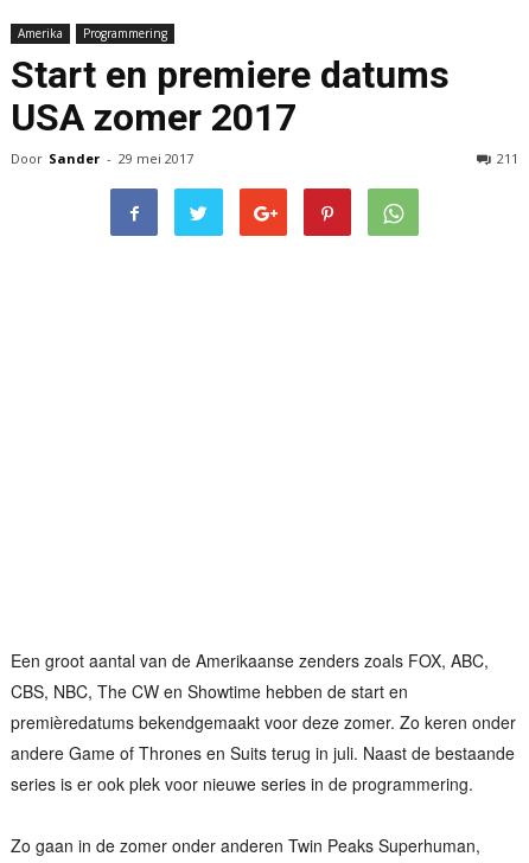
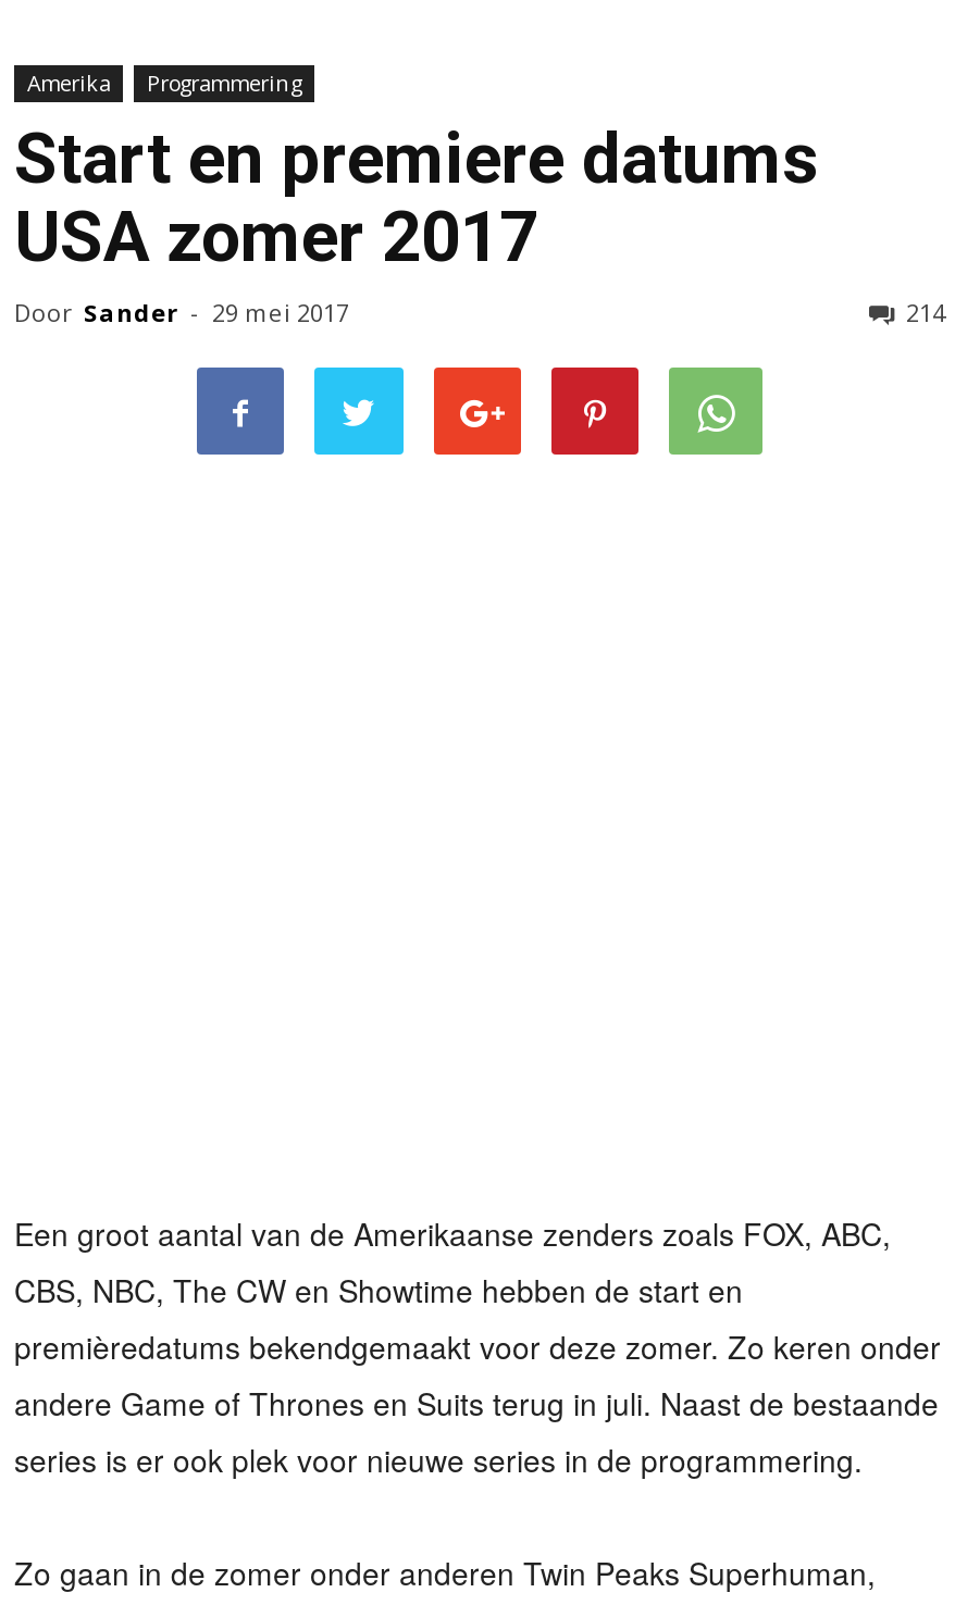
[497,149,518,167] 211 -> [906,296,945,328] 214

